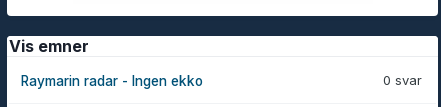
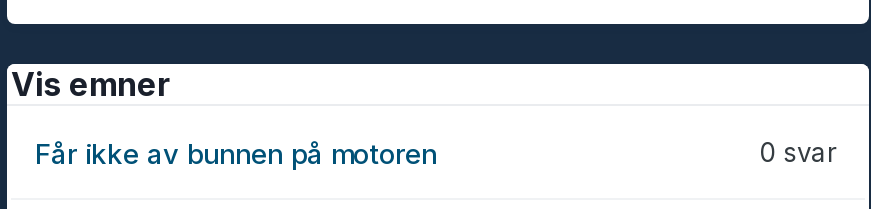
[21,73,203,89] Raymarin radar - Ingen ekko -> [35,139,437,171] Får ikke av bunnen på motoren

